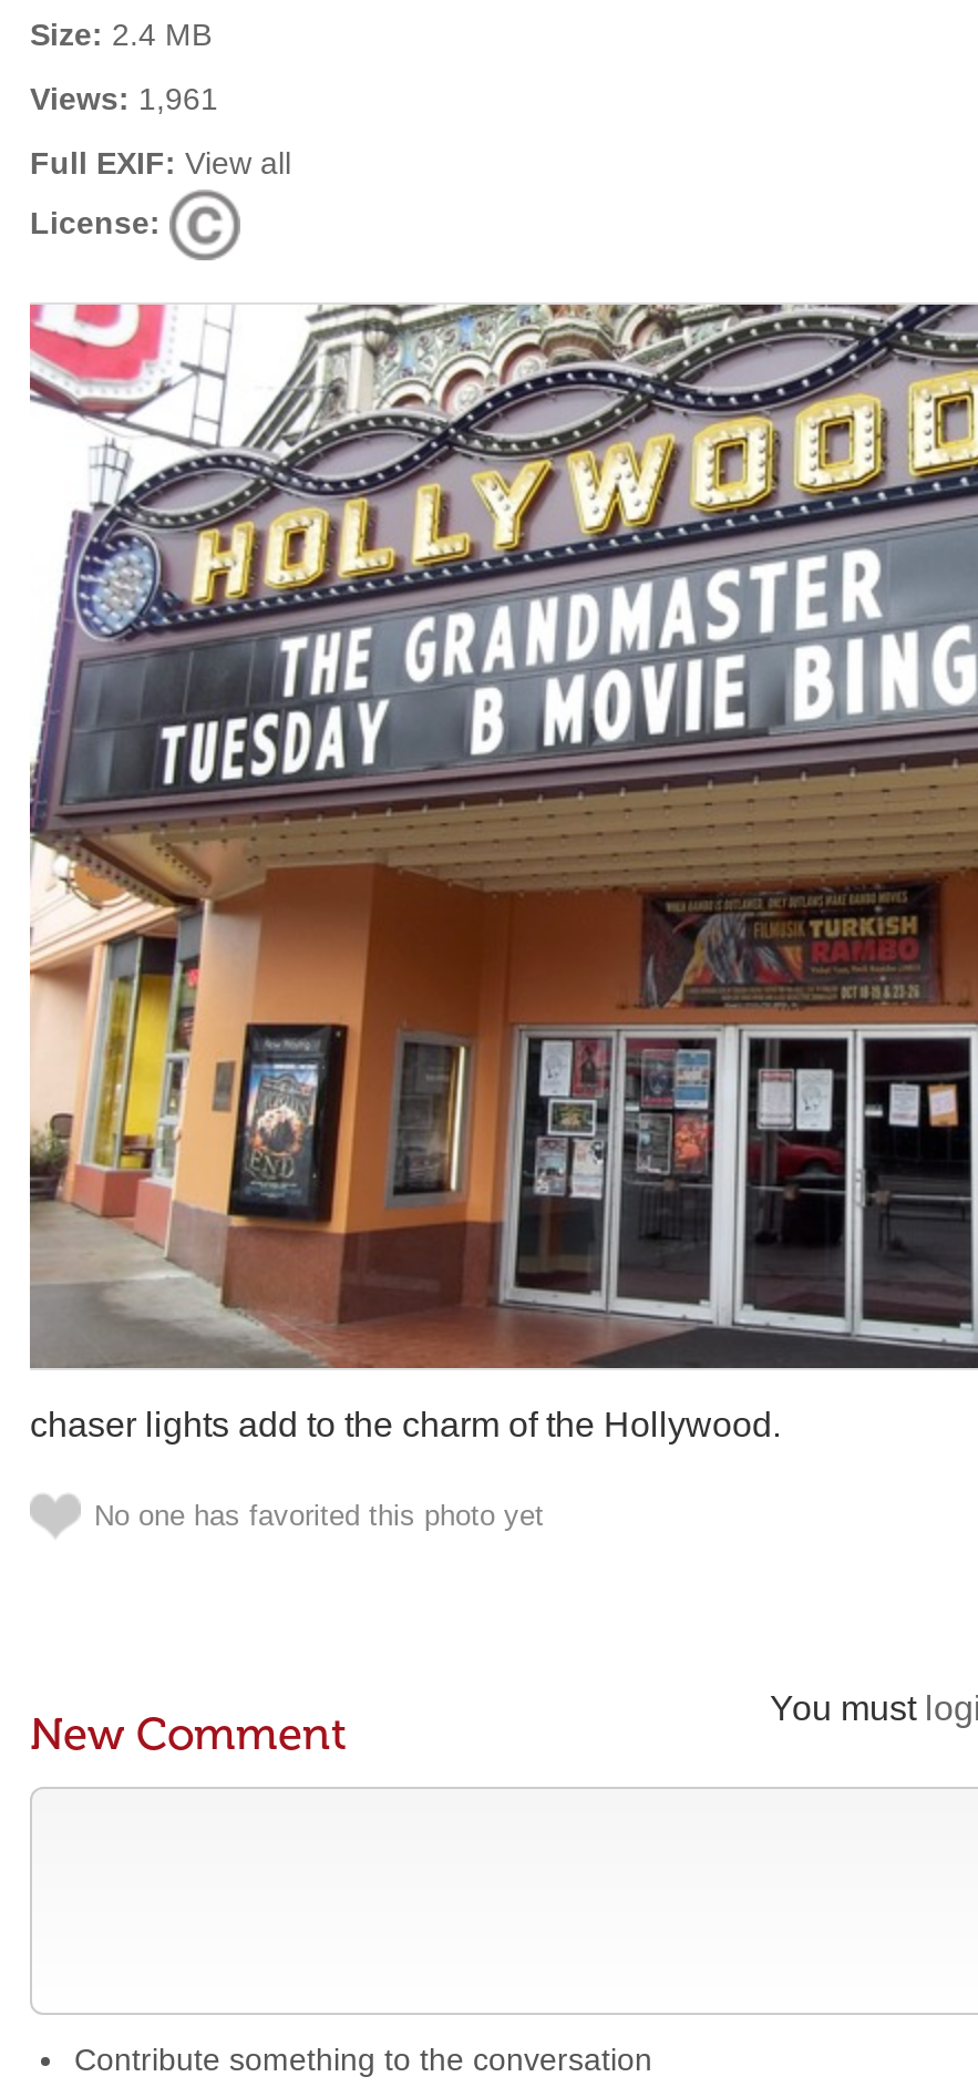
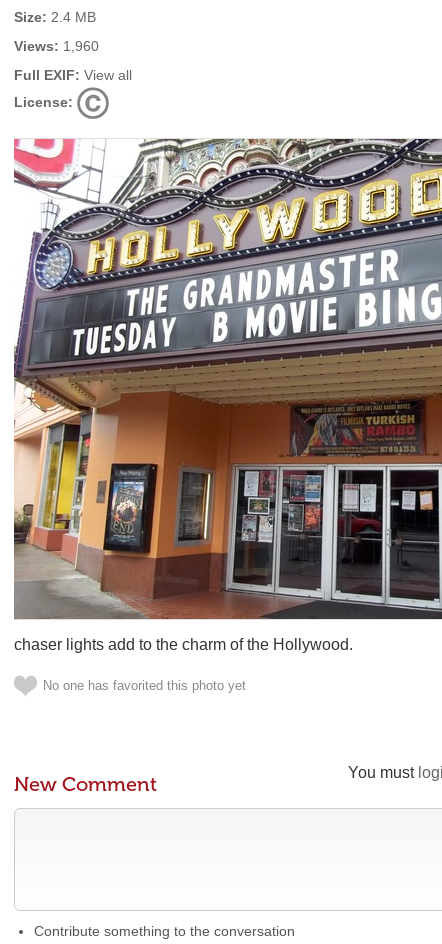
[30,81,218,116] Views: 1,961 -> [14,38,99,54] Views: 1,960

